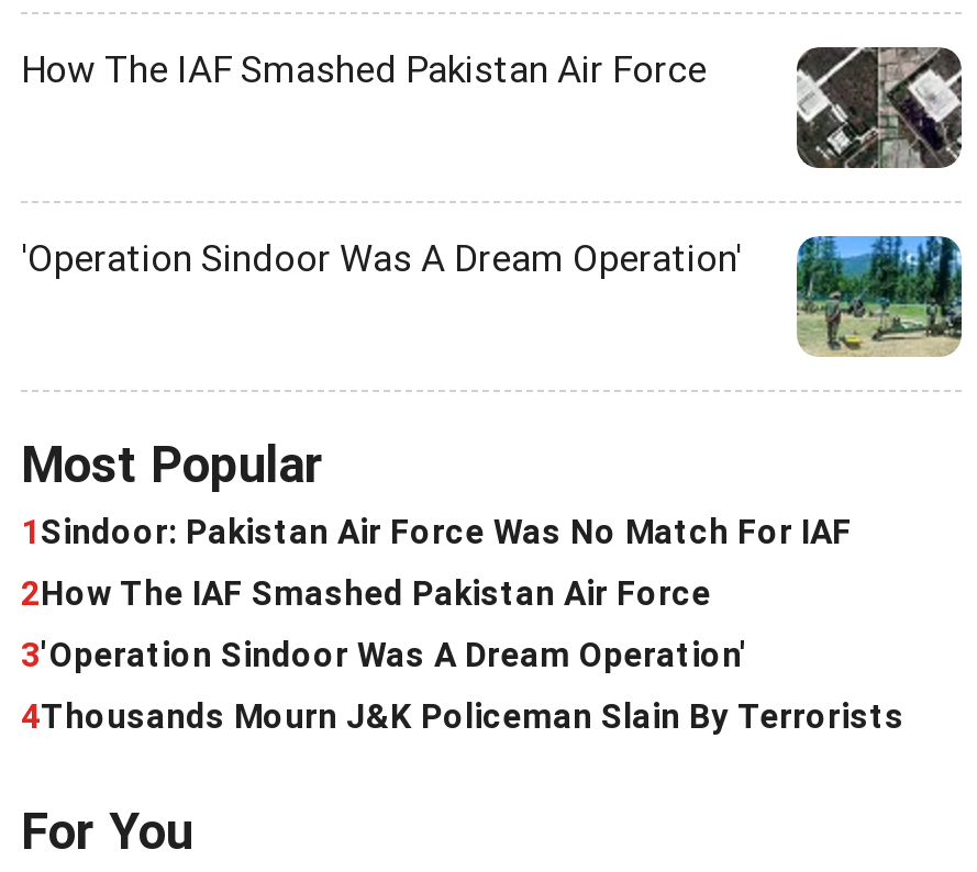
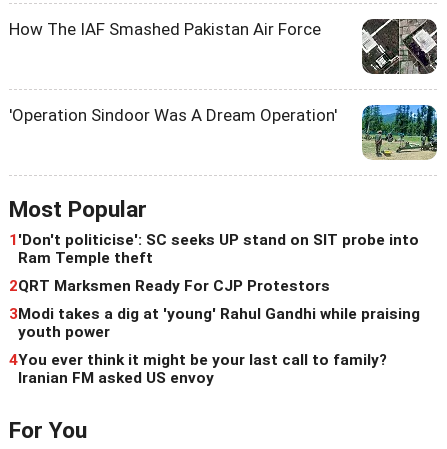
[21,512,852,552] 1 Sindoor: Pakistan Air Force Was No Match For IAF -> [9,231,419,267] 1 'Don't politicise': SC seeks UP stand on SIT probe into | Ram Temple theft
[21,574,711,613] 2How The IAF Smashed Pakistan Air Force -> [9,277,330,295] 2QRT Marksmen Ready For CJP Protestors
[21,635,748,675] 3'Operation Sindoor Was A Dream Operation' -> [9,305,420,341] 3Modi takes a dig at 'young' Rahul Gandhi while praising | youth power
[21,697,904,736] 4Thousands Mourn J&K Policeman Slain By Terrorists -> [9,351,387,387] 4You ever think it might be your last call to family? | Iranian FM asked US envoy

